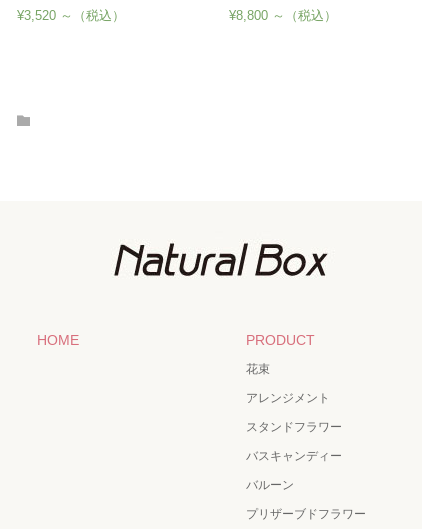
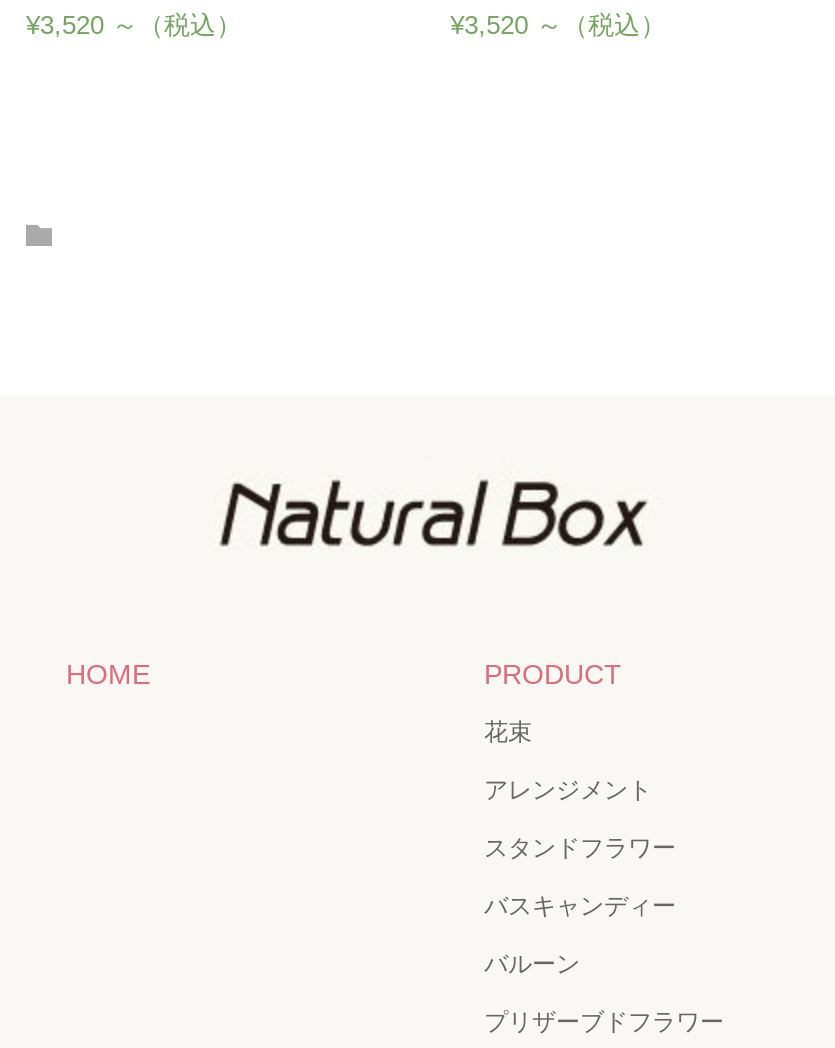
[229,8,337,23] ¥8,800 ～（税込） -> [450,10,666,40] ¥3,520 ～（税込）

